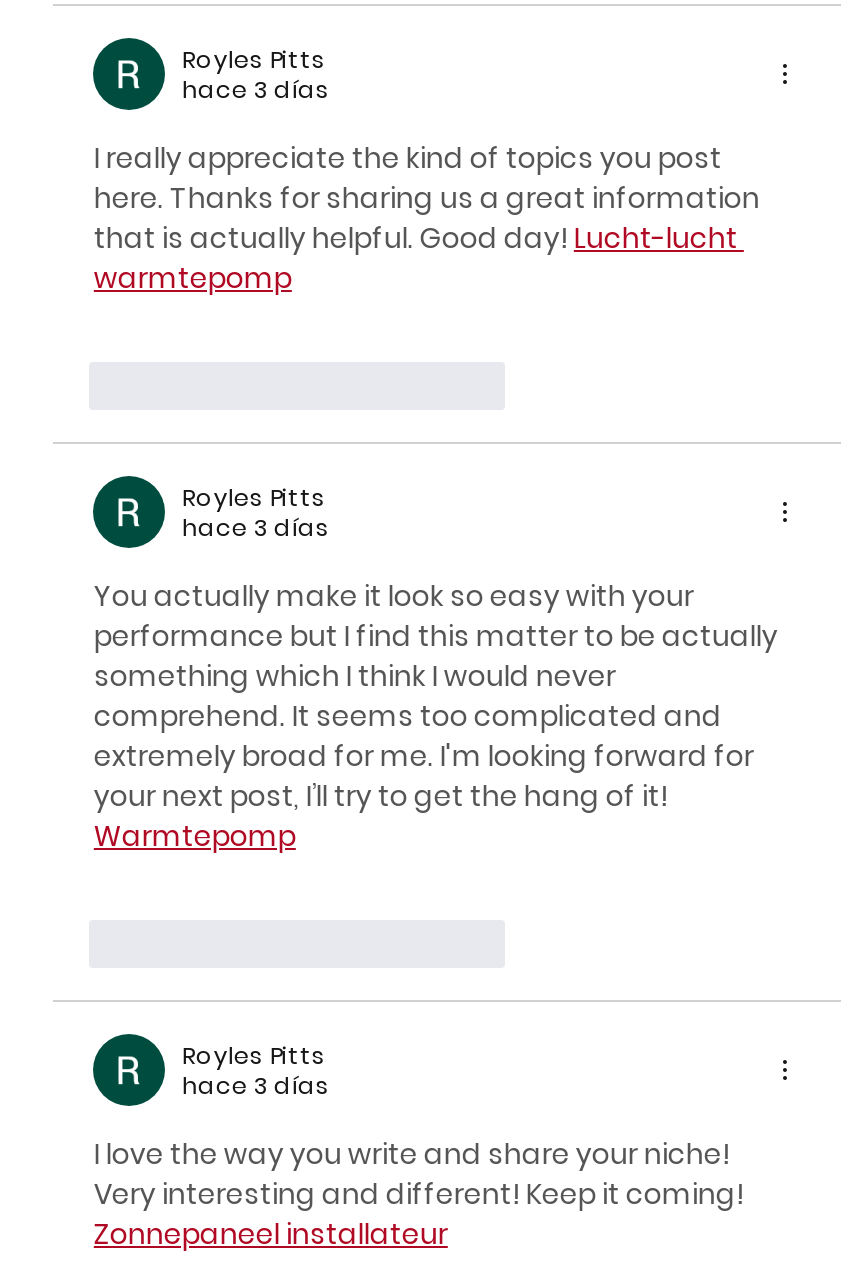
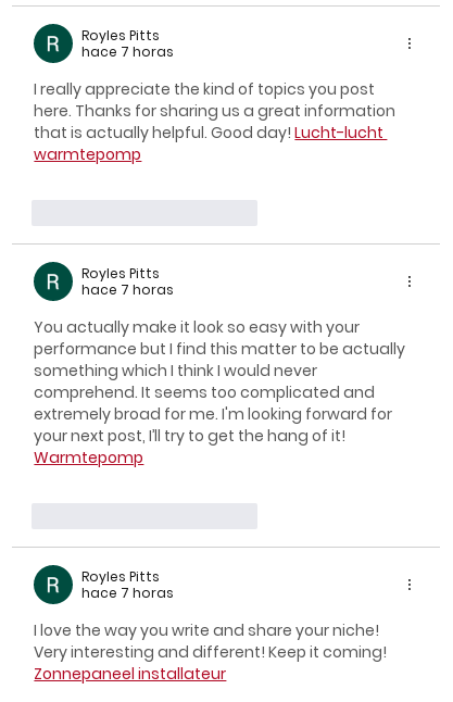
[182,72,330,106] hace 3 días -> [82,42,174,61] hace 7 horas
[182,510,330,544] hace 3 días -> [82,280,174,299] hace 7 horas
[182,1068,330,1102] hace 3 días -> [82,584,174,602] hace 7 horas

